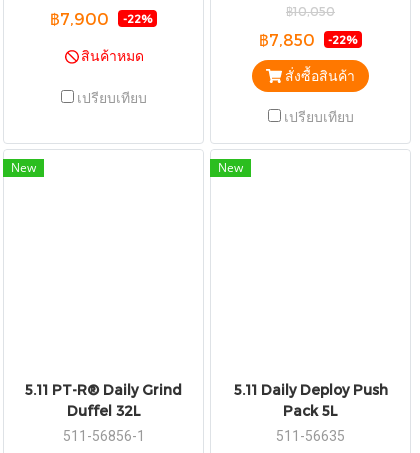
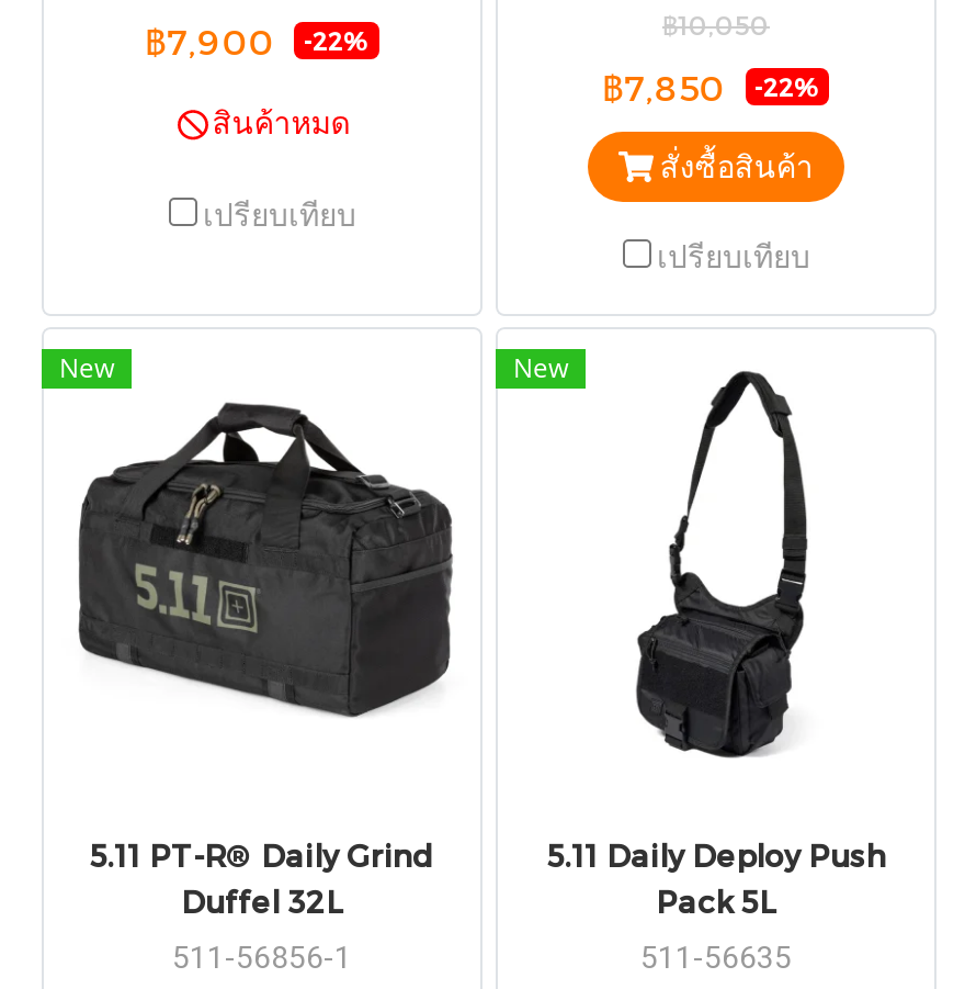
none -> [77,400,454,720] [image]
none -> [634,369,809,760] [image]

